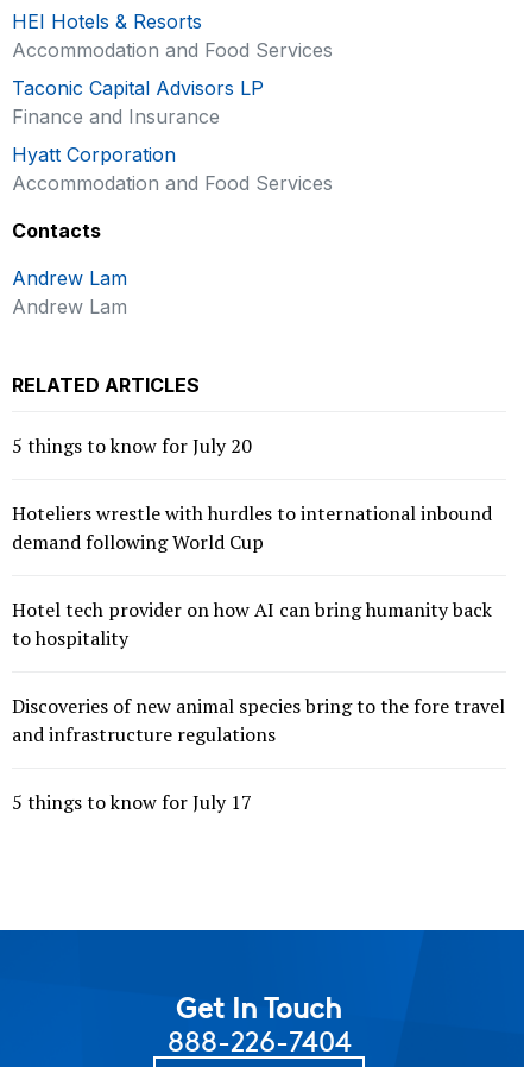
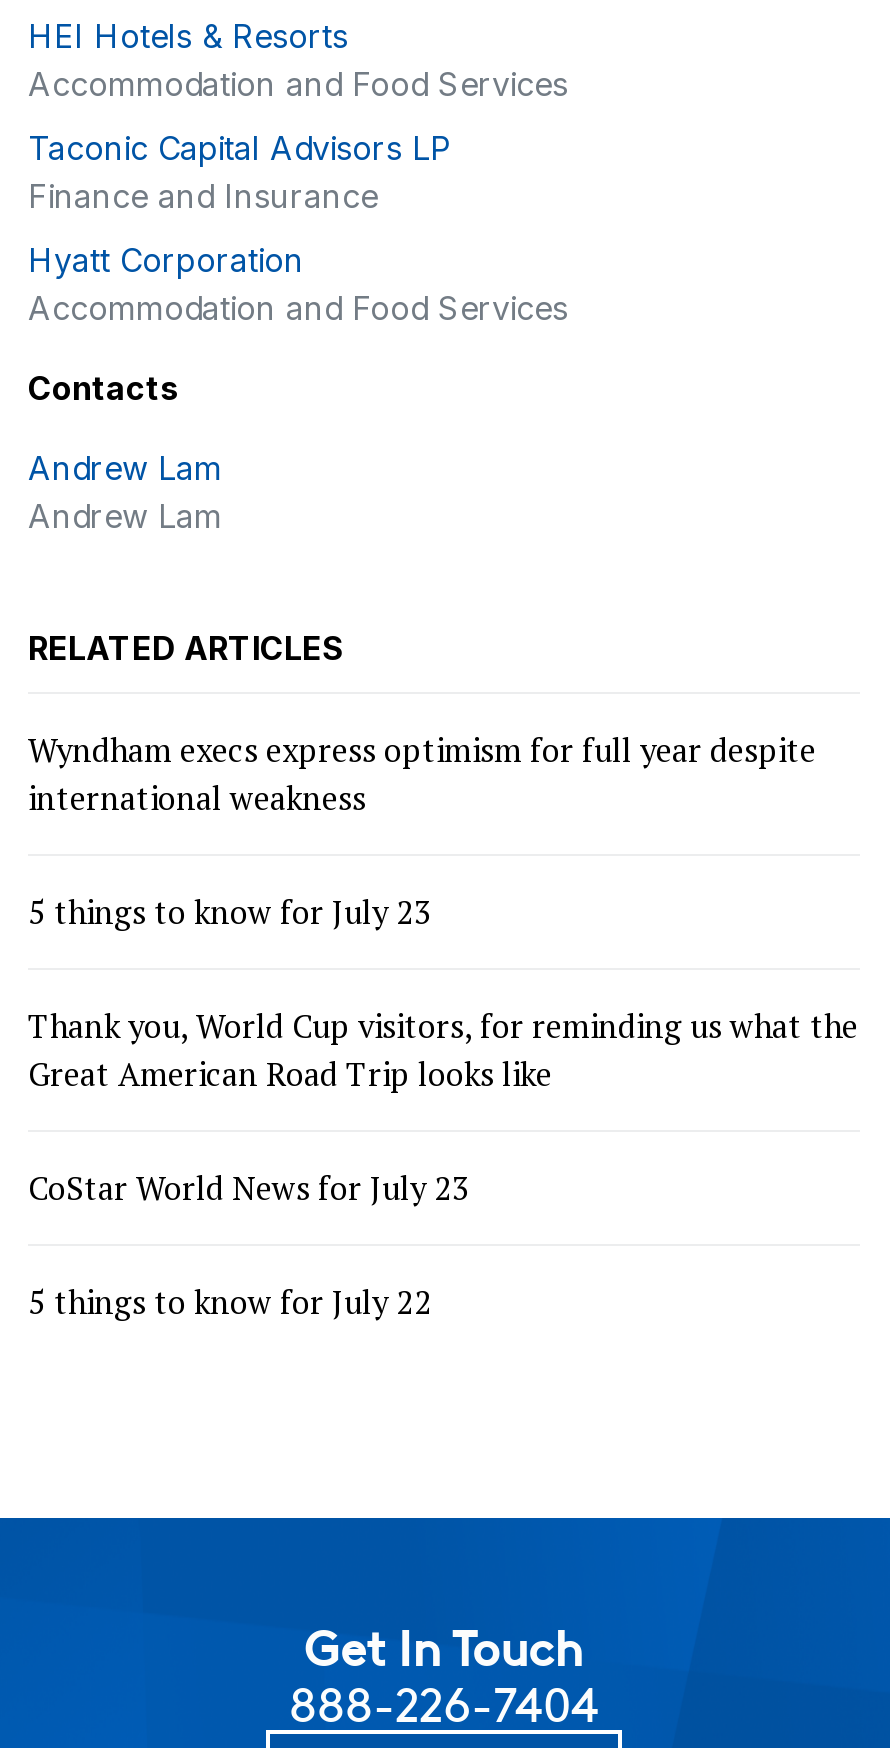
[12,432,252,459] 5 things to know for July 20 -> [28,728,816,820] Wyndham execs express optimism for full year despite | international weakness
[12,500,492,555] Hoteliers wrestle with hurdles to international inbound | demand following World Cup -> [28,890,432,934] 5 things to know for July 23
[12,596,492,651] Hotel tech provider on how AI can bring humanity back | to hospitality -> [28,1004,858,1096] Thank you, World Cup visitors, for reminding us what the | Great American Road Trip looks like
[12,693,505,747] Discoveries of new animal species bring to the fore travel | and infrastructure regulations -> [28,1166,470,1210] CoStar World News for July 23
[12,789,252,815] 5 things to know for July 17 -> [28,1280,432,1324] 5 things to know for July 22

